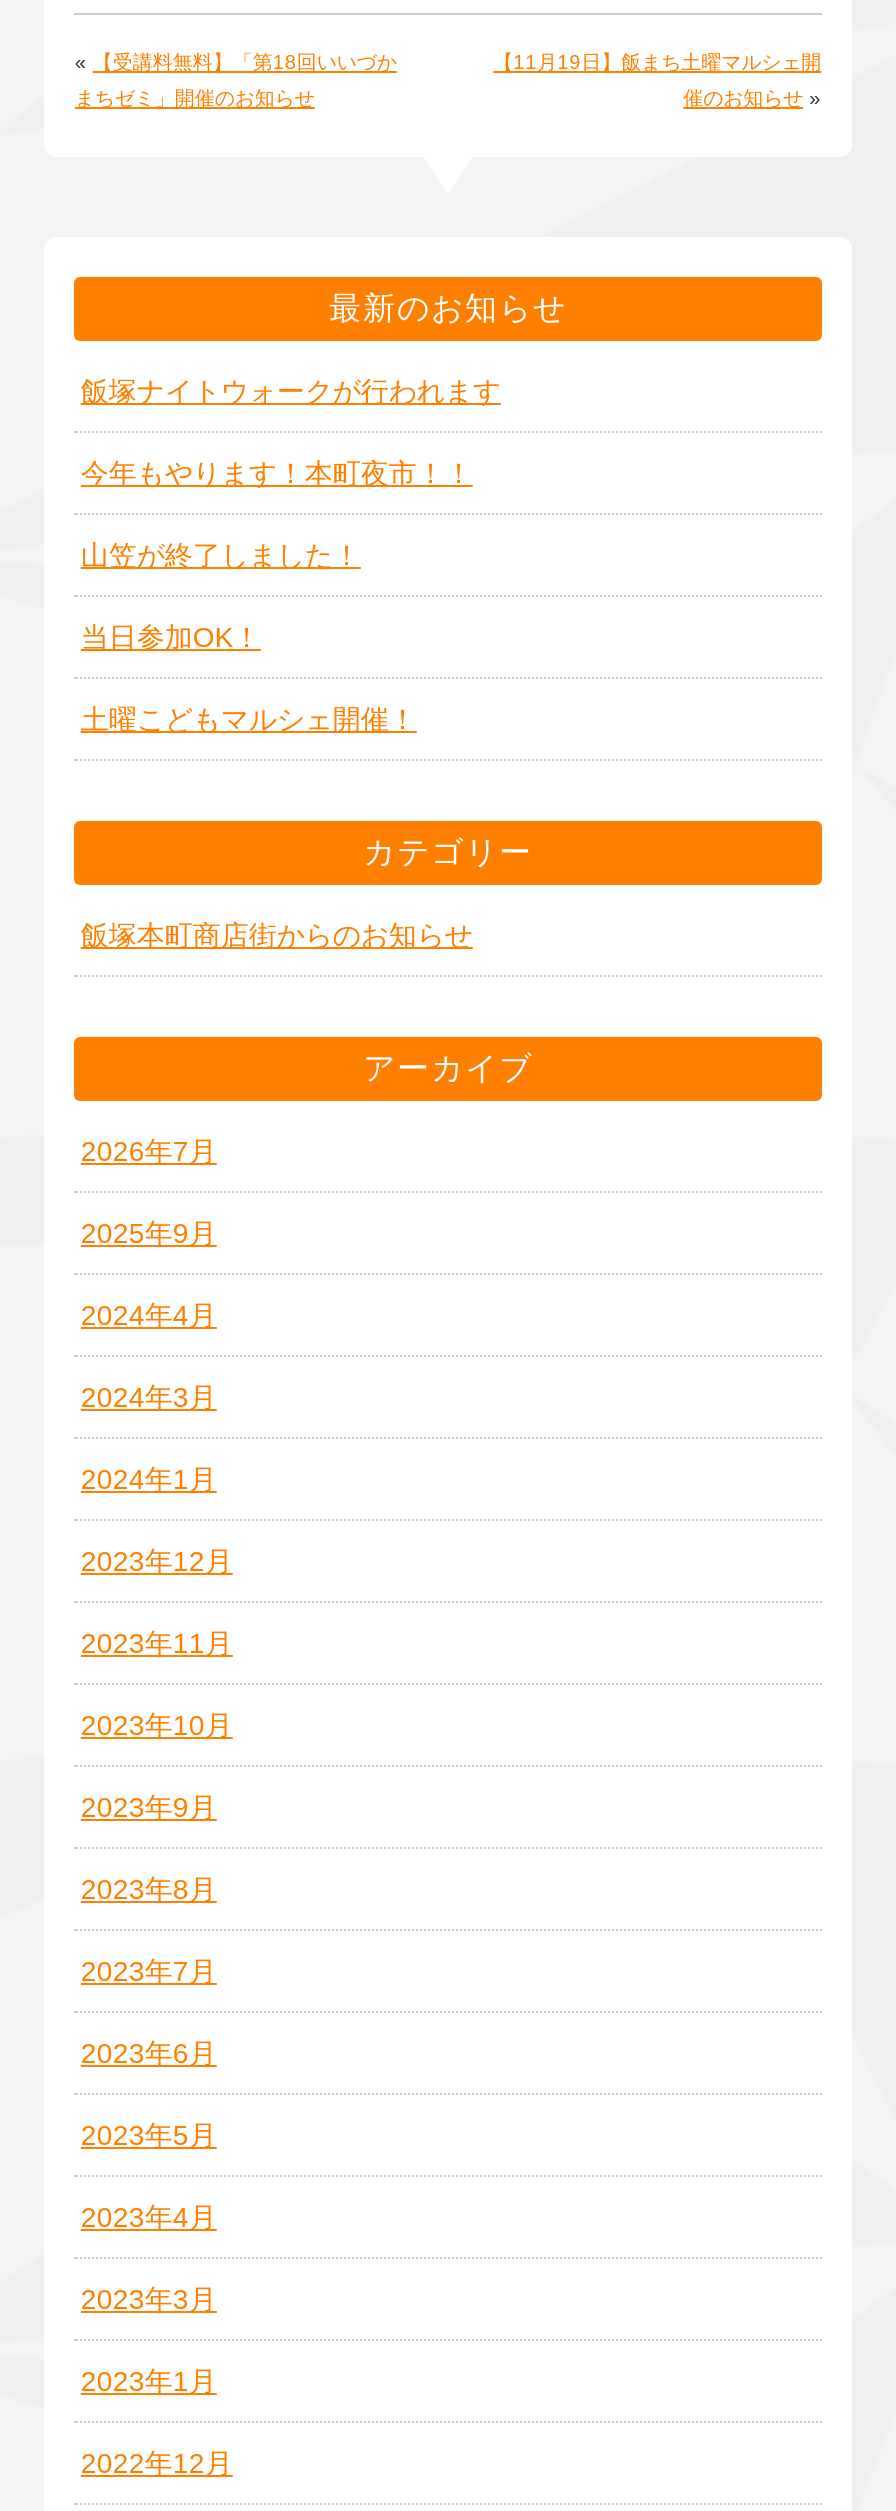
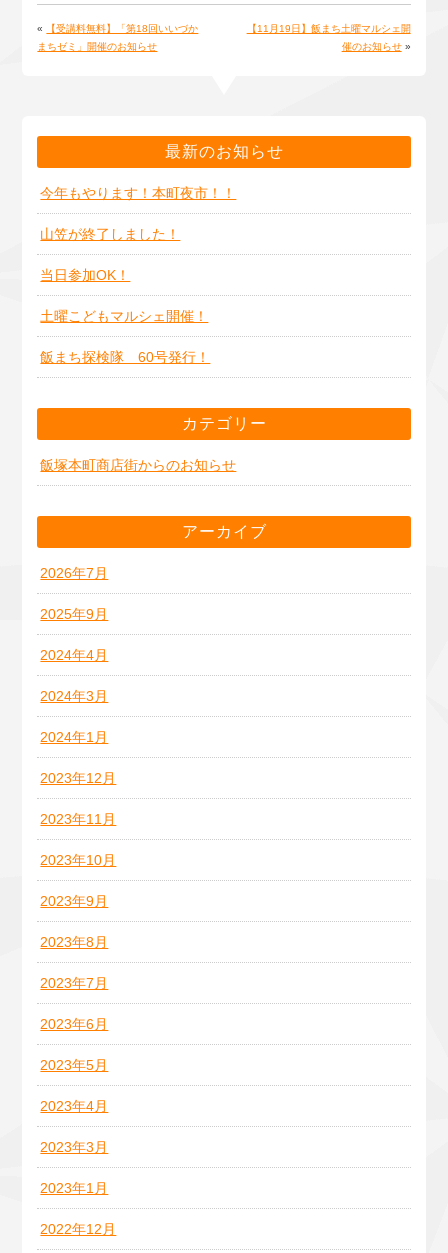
[81,376,501,408] 飯塚ナイトウォークが行われます -> none
moved [81,458,473,736] -> [40,185,236,324]: 今年もやります！本町夜市！！ | 山笠が終了しました！ | 当日参加OK！ | 土曜こどもマルシェ開催！
none -> [40,349,210,365] 飯まち探検隊 60号発行！

